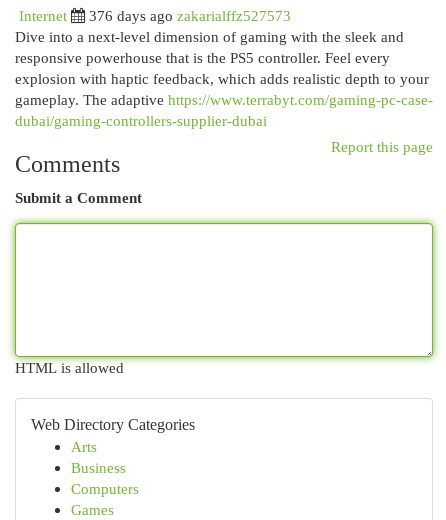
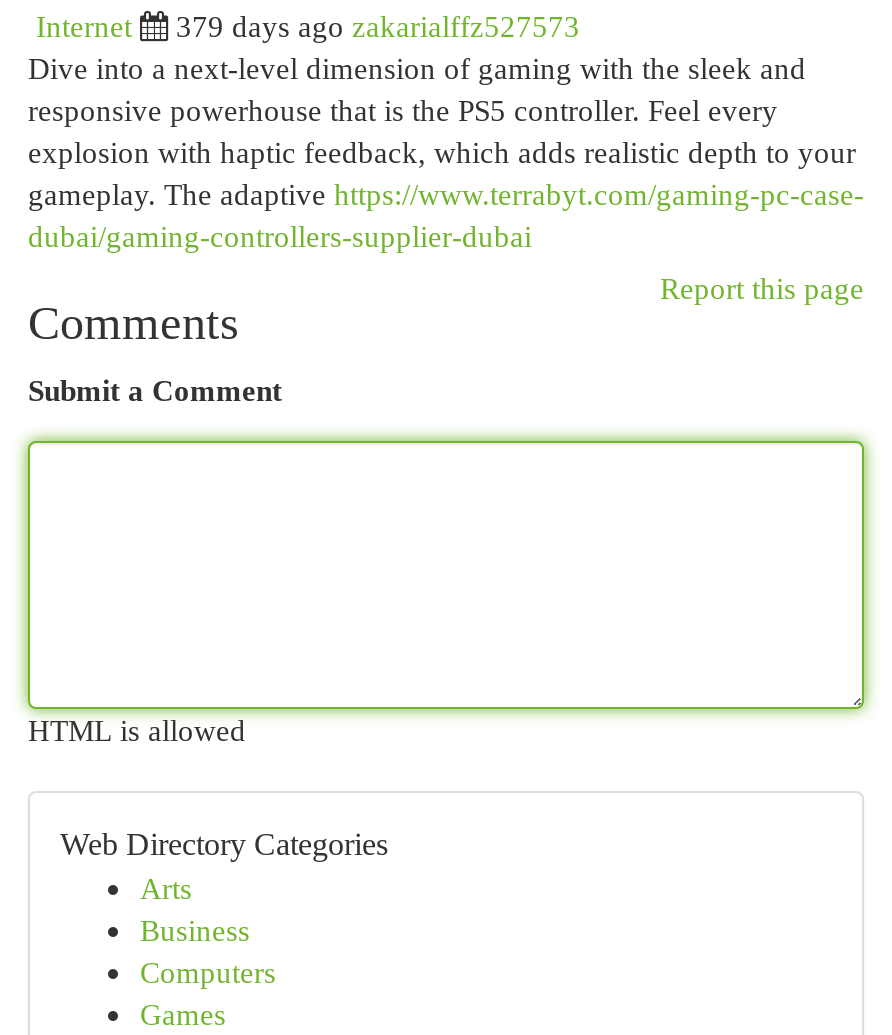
[89,7,291,24] 376 days ago zakarialffz527573 -> [176,9,580,43] 379 days ago zakarialffz527573

